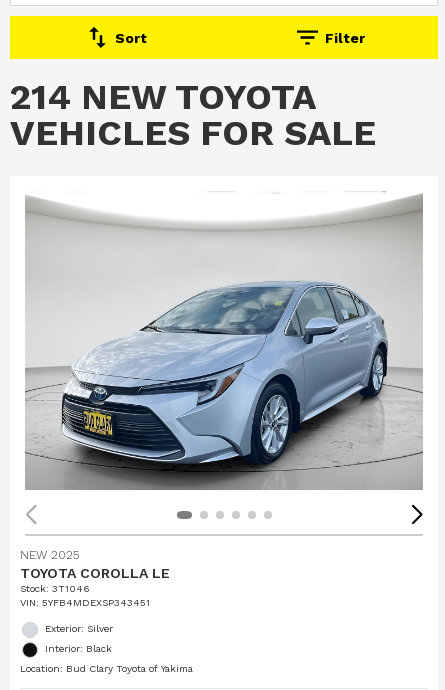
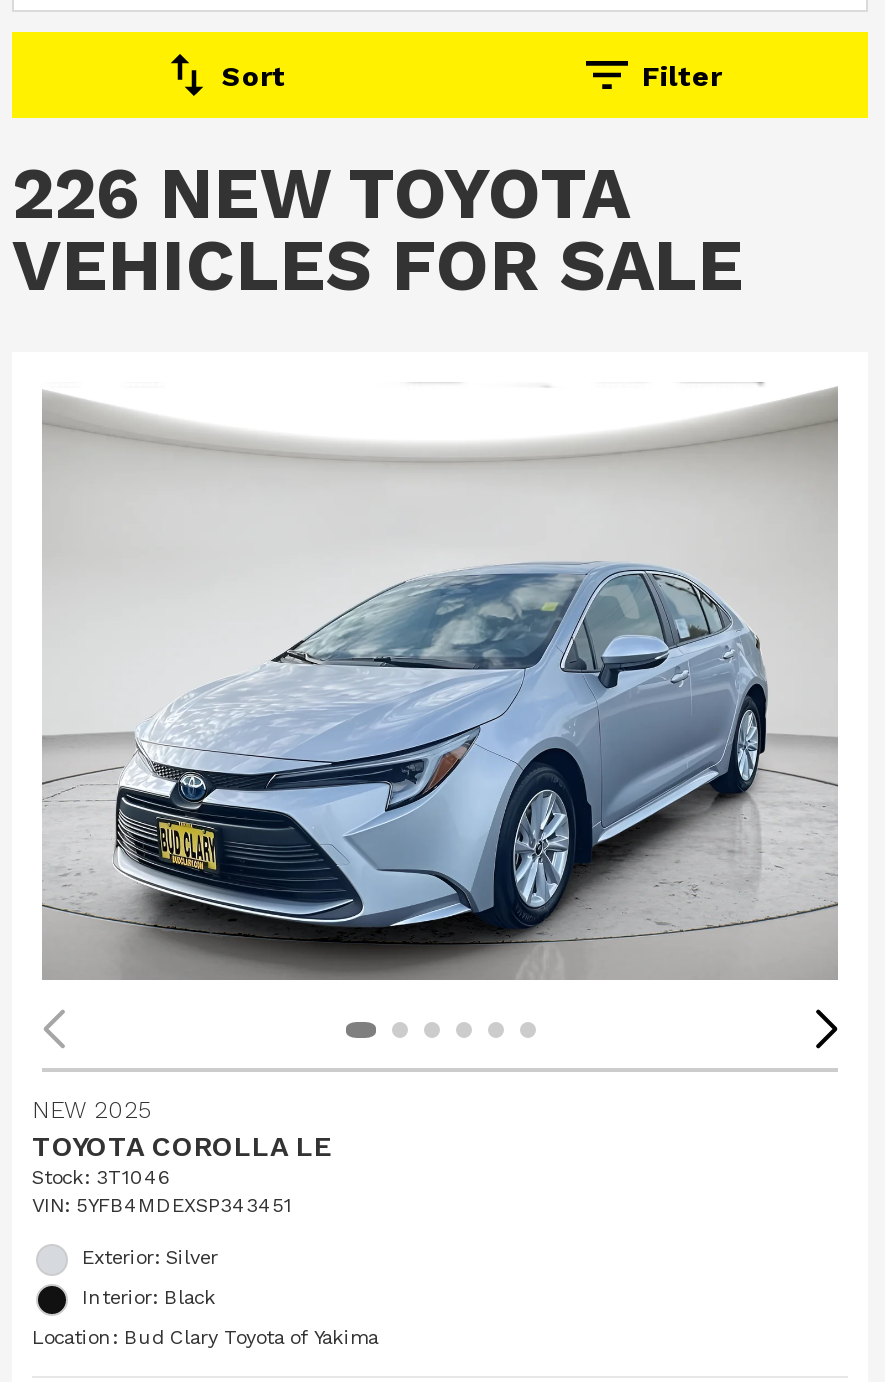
[10,76,315,118] 214 NEW TOYOTA -> [12,152,628,236] 226 NEW TOYOTA

